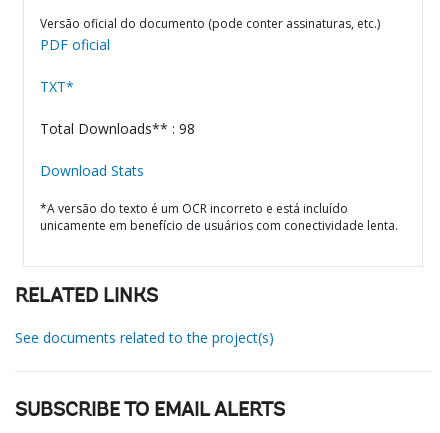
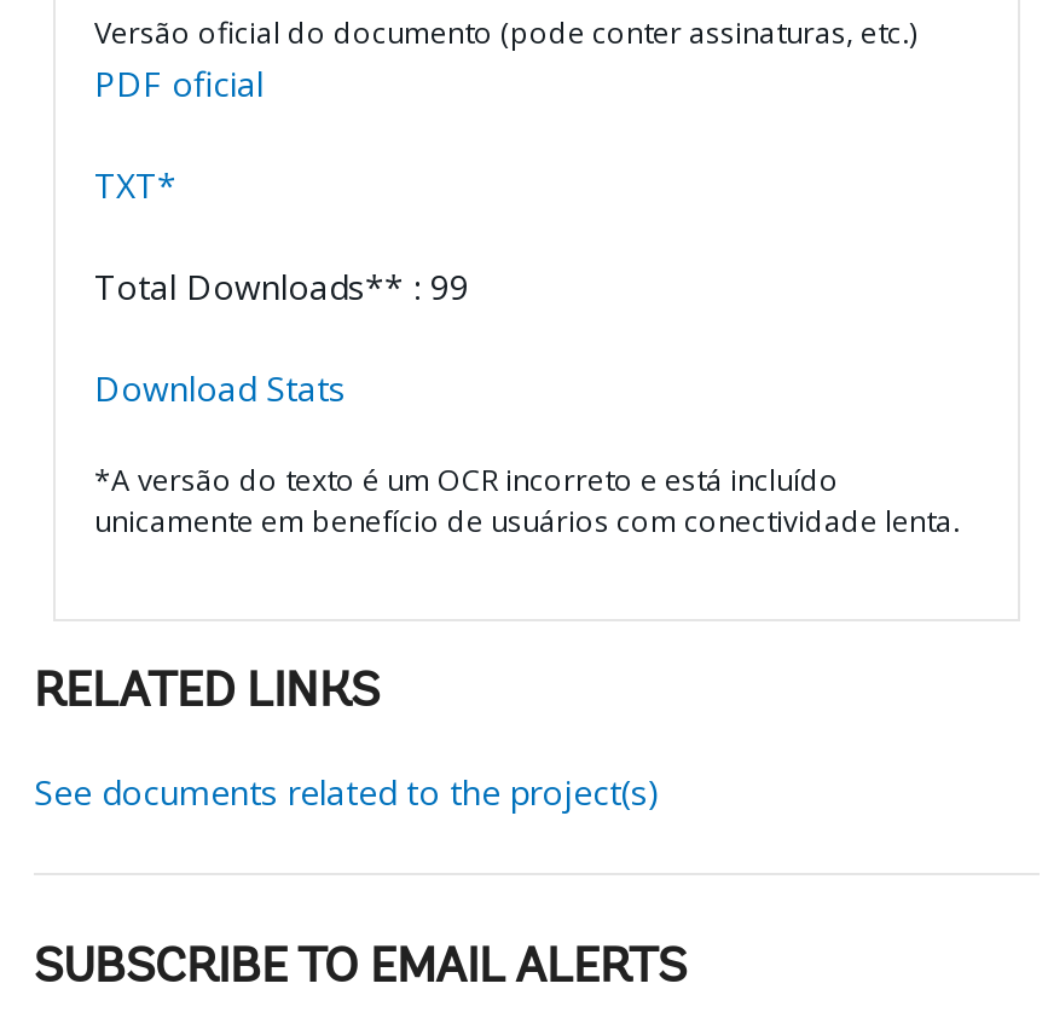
[40,119,195,138] Total Downloads** : 98 -> [94,264,469,309] Total Downloads** : 99

